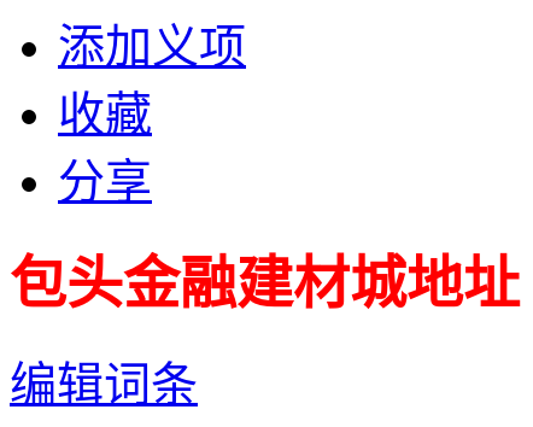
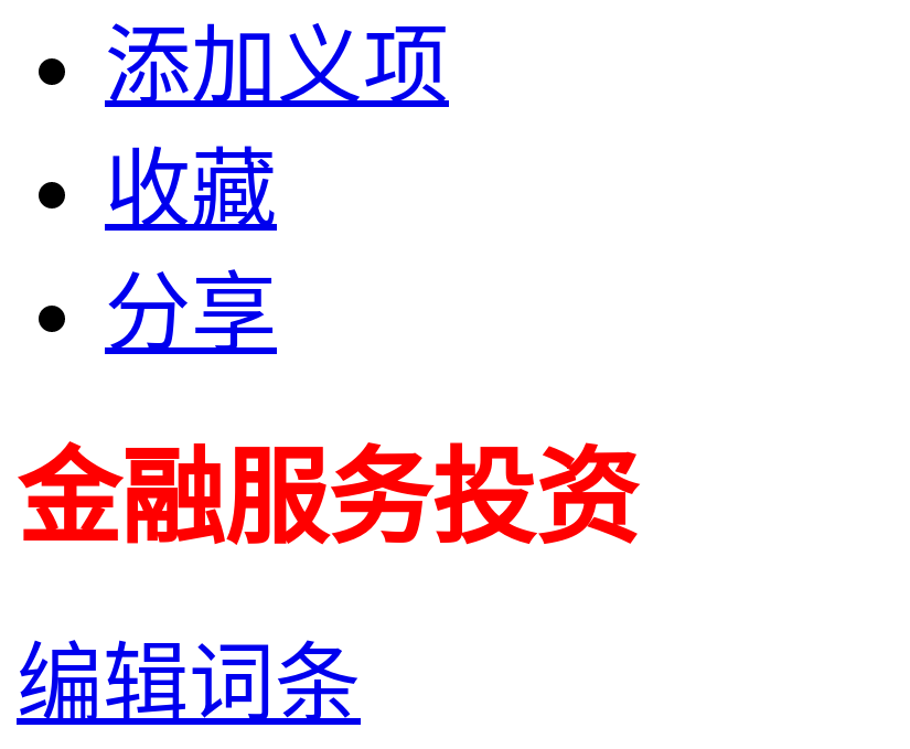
[10,252,520,315] 包头金融建材城地址 -> [17,443,639,558] 金融服务投资

